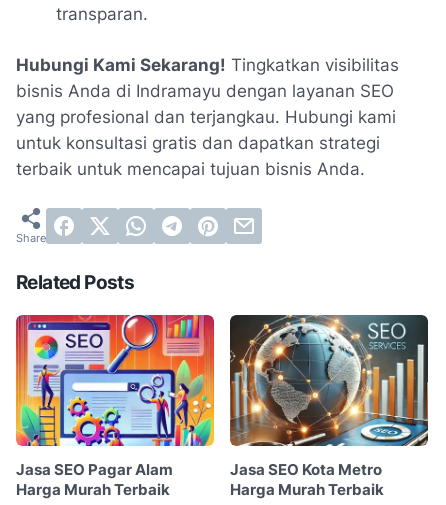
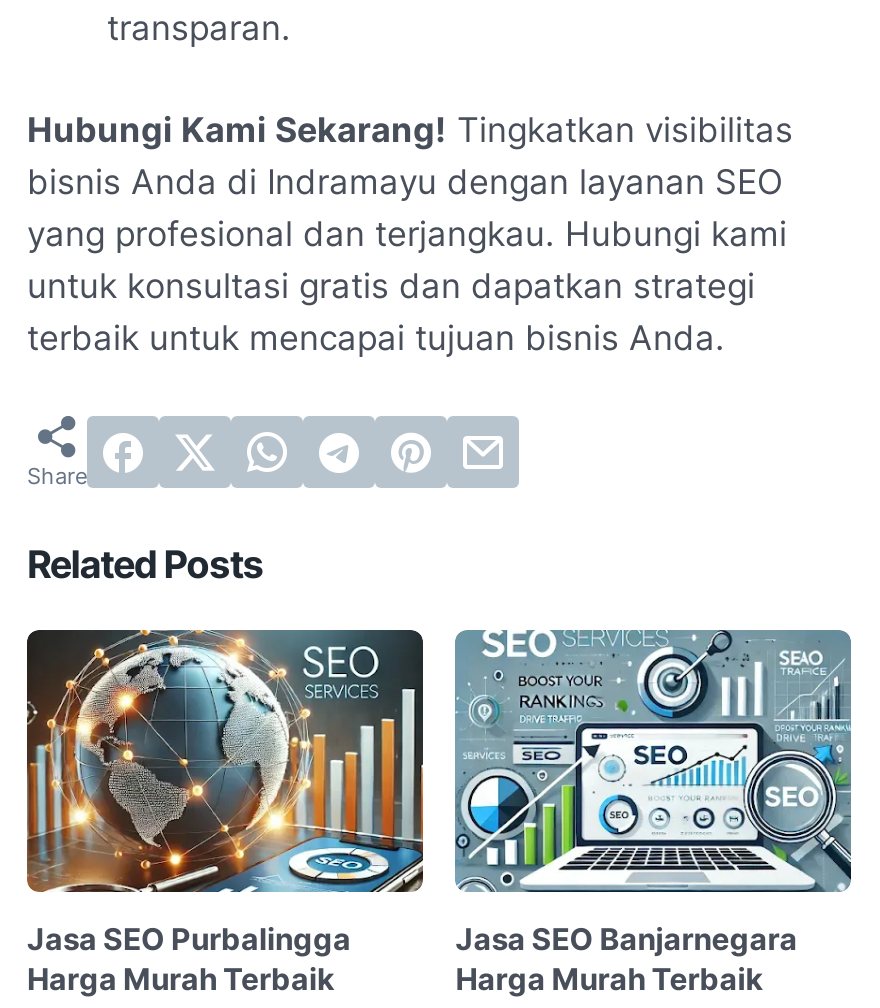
[15,314,215,479] [image] | Jasa SEO Pagar Alam -> [25,628,425,959] [image] | Jasa SEO Purbalingga
[229,314,429,479] [image] | Jasa SEO Kota Metro -> [453,628,853,959] [image] | Jasa SEO Banjarnegara

